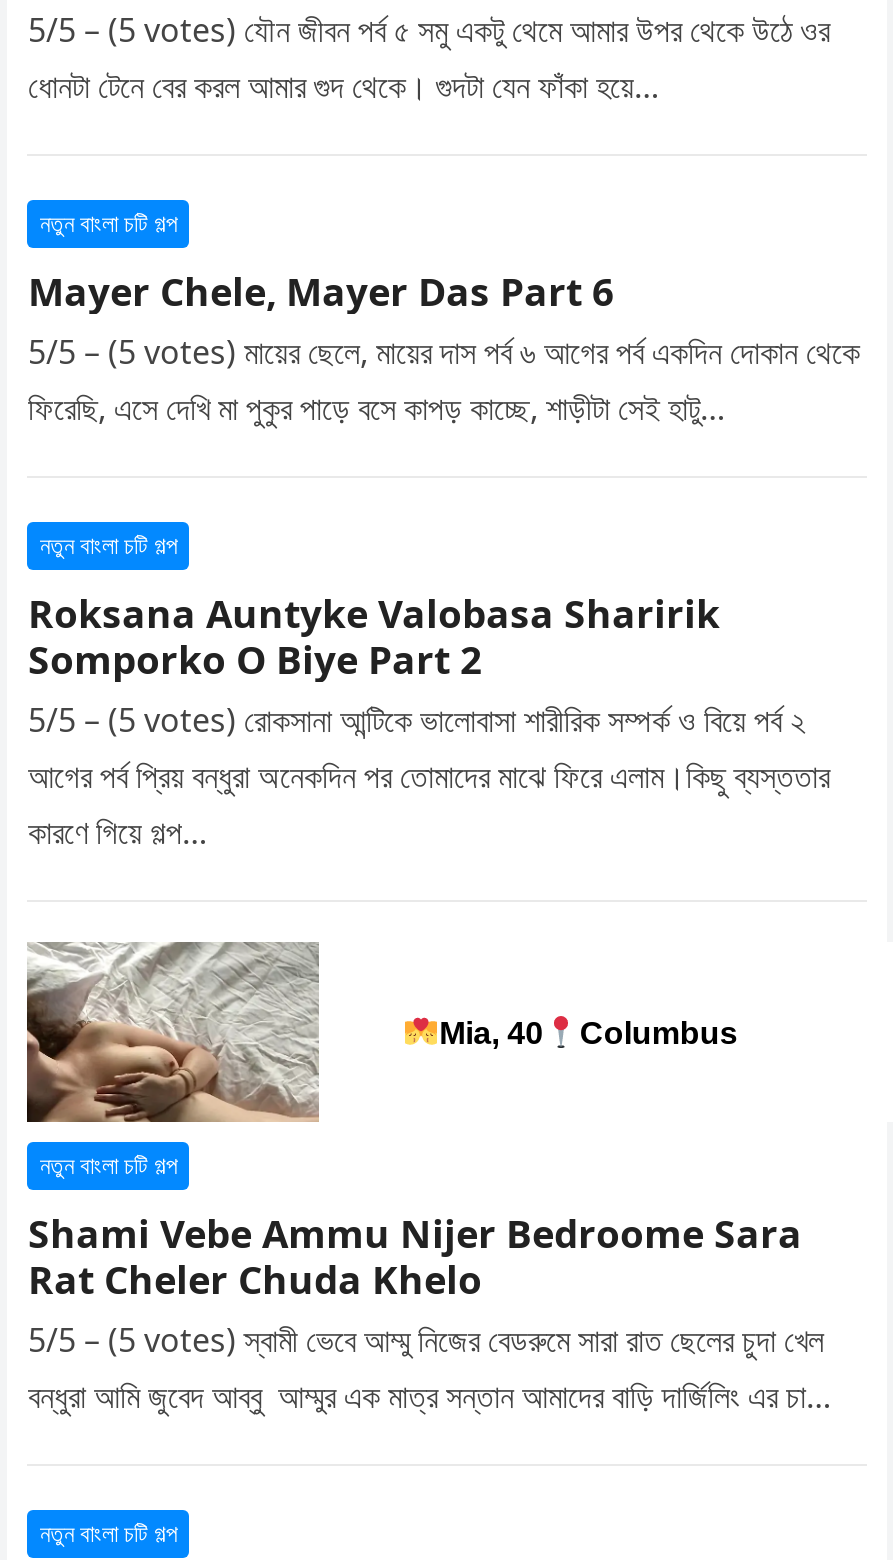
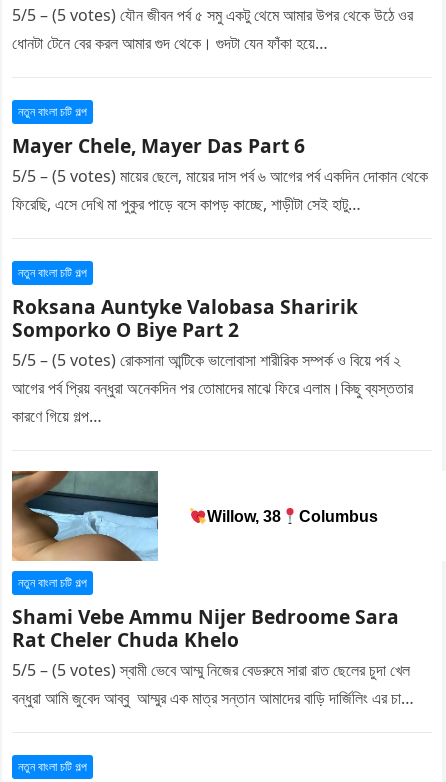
[25,942,321,1124] [image] -> [11,470,159,562] [image]
[439,1015,738,1049] Mia, 40 Columbus -> [207,507,378,524] Willow, 38 Columbus

